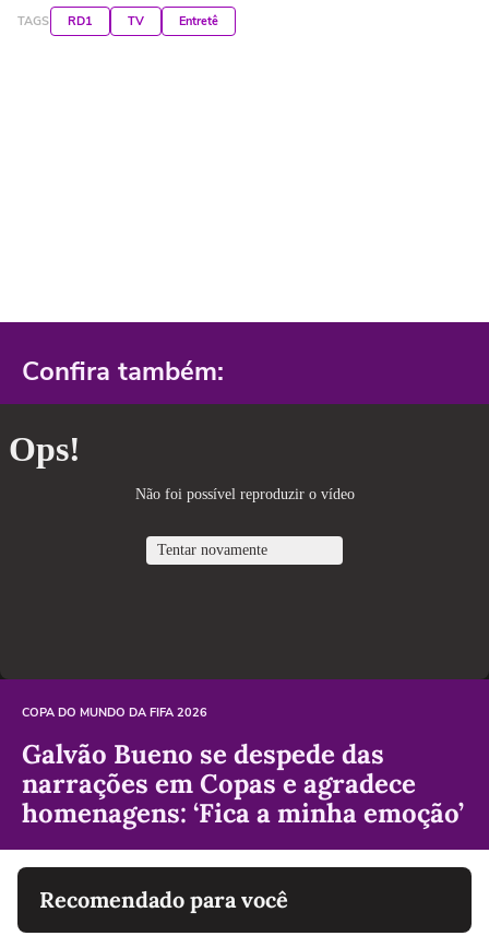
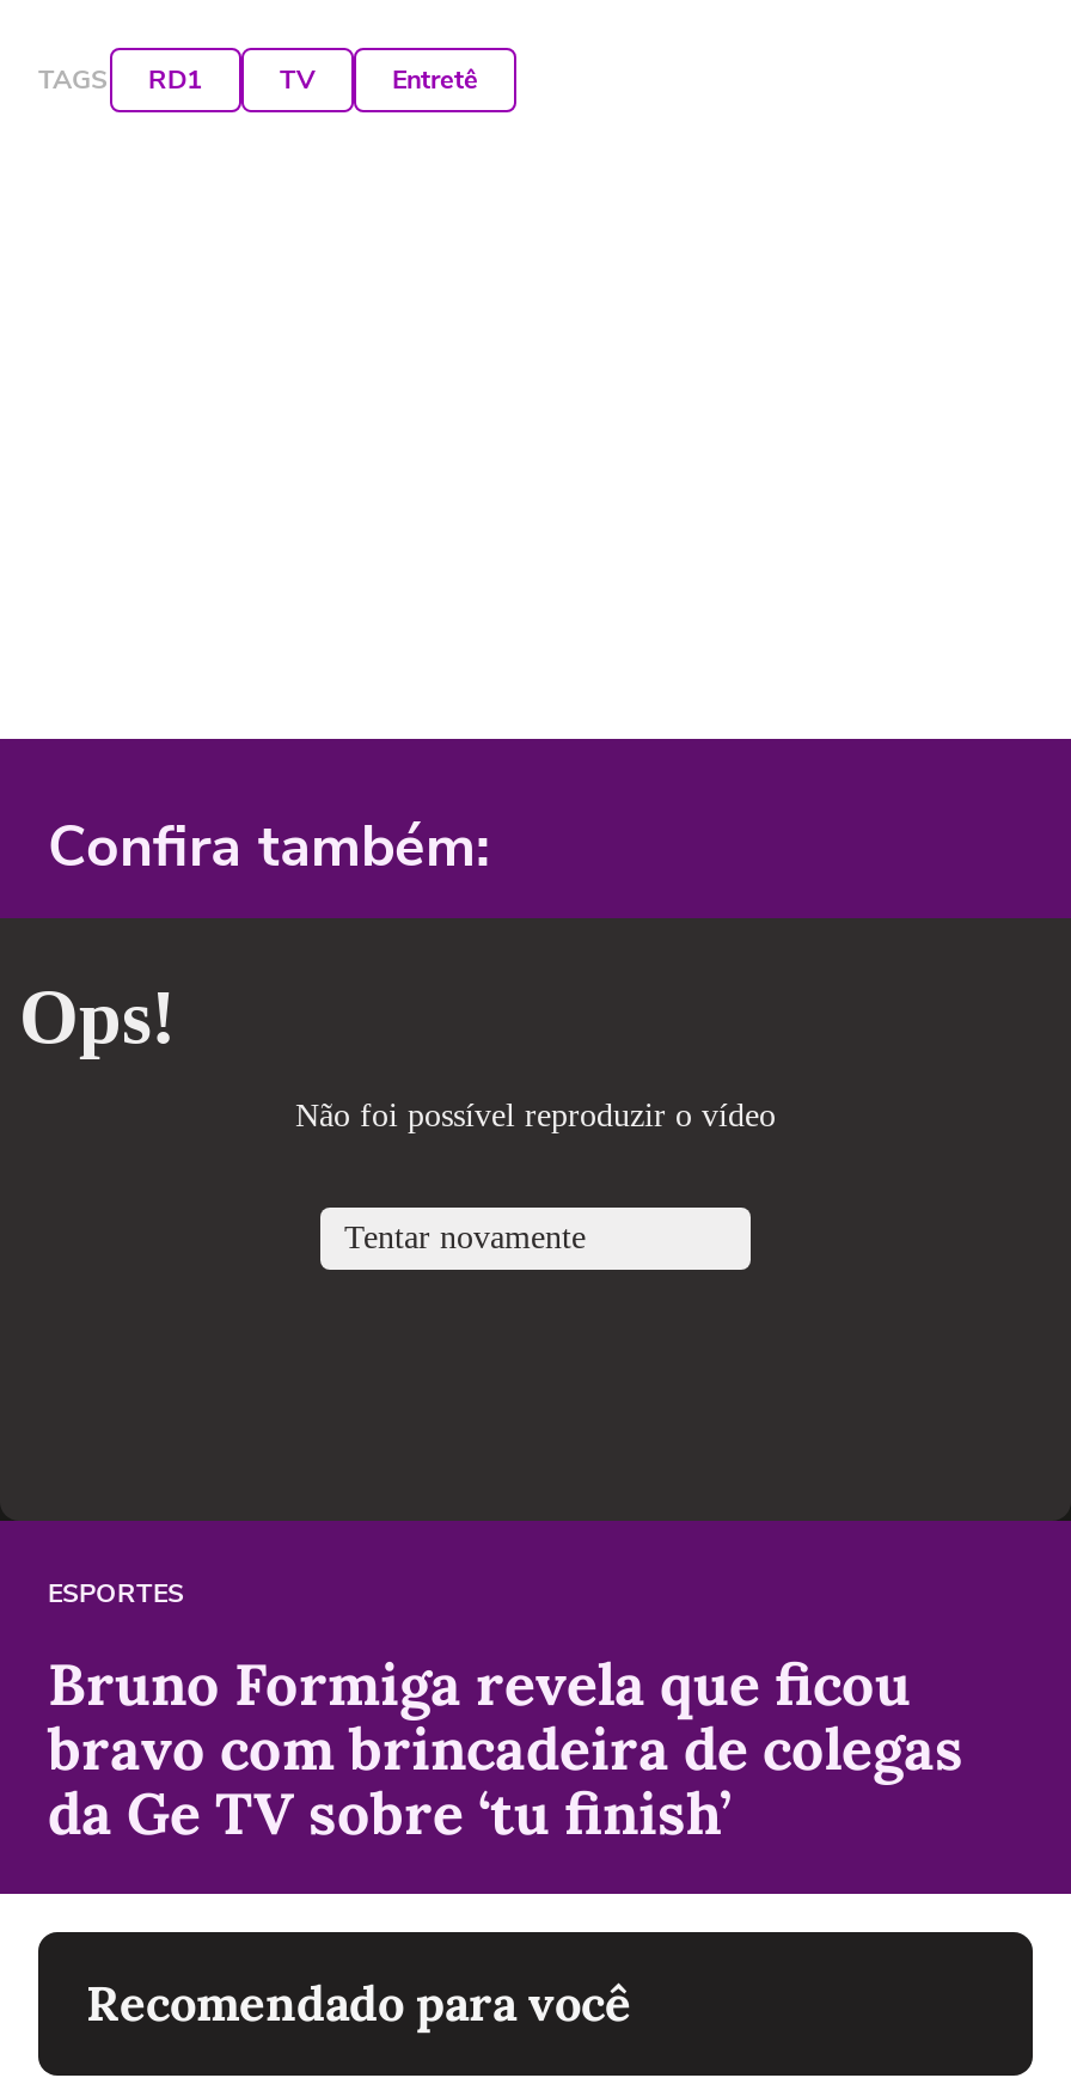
[22,705,207,721] COPA DO MUNDO DA FIFA 2026 -> [48,1577,184,1613] ESPORTES
[22,738,464,830] Galvão Bueno se despede das | narrações em Copas e agradece | homenagens: ‘Fica a minha emoção’ -> [48,1649,963,1852] Bruno Formiga revela que ficou | bravo com brincadeira de colegas | da Ge TV sobre ‘tu finish’

